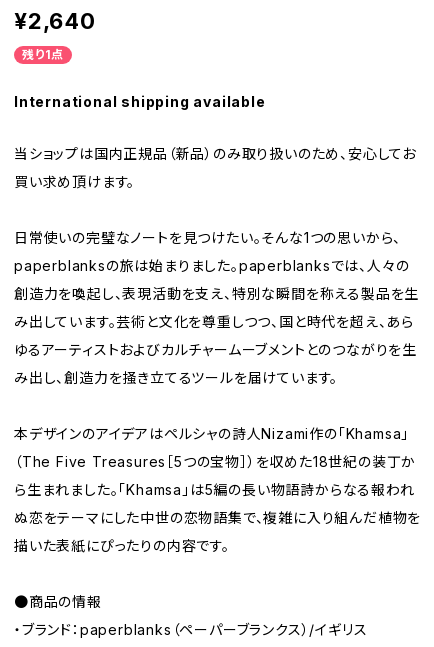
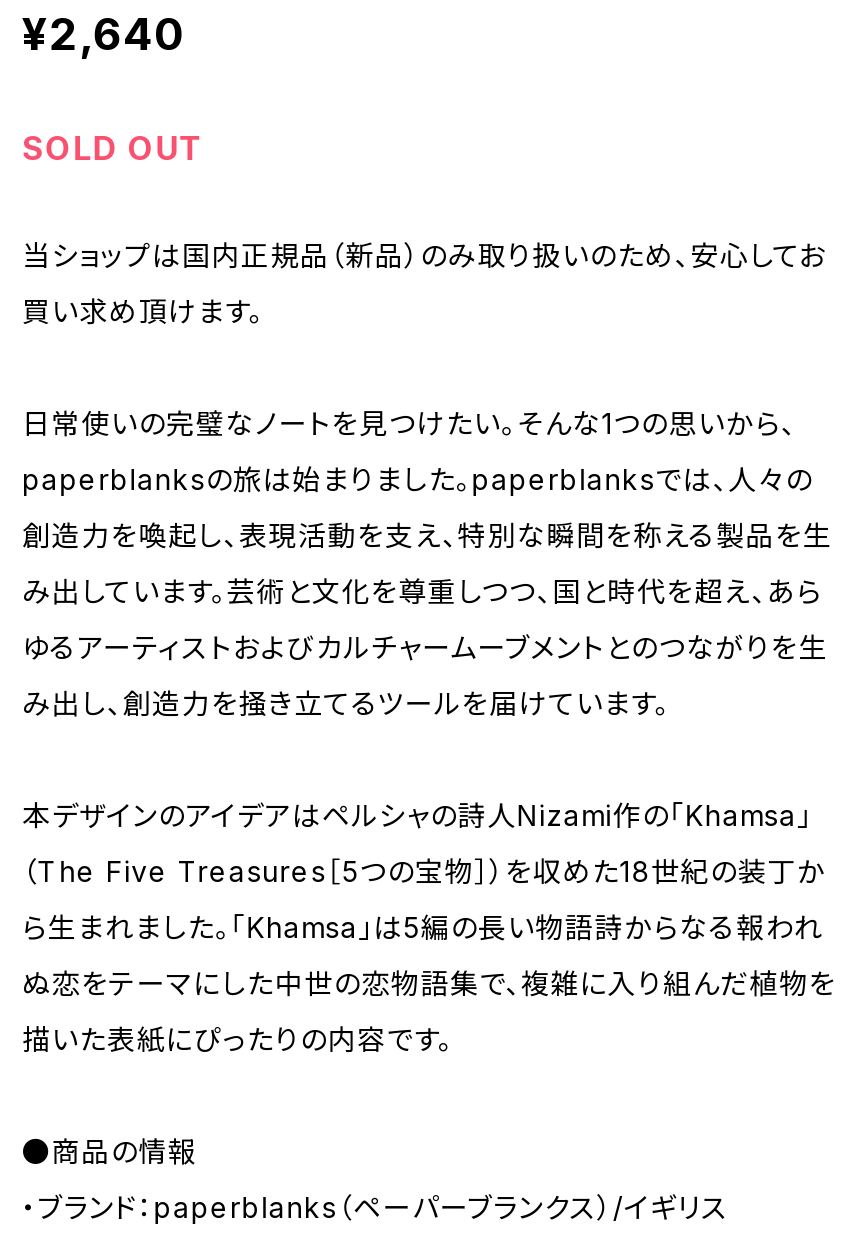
[14,47,266,110] 残り1点 | International shipping available -> [22,128,205,168] SOLD OUT

